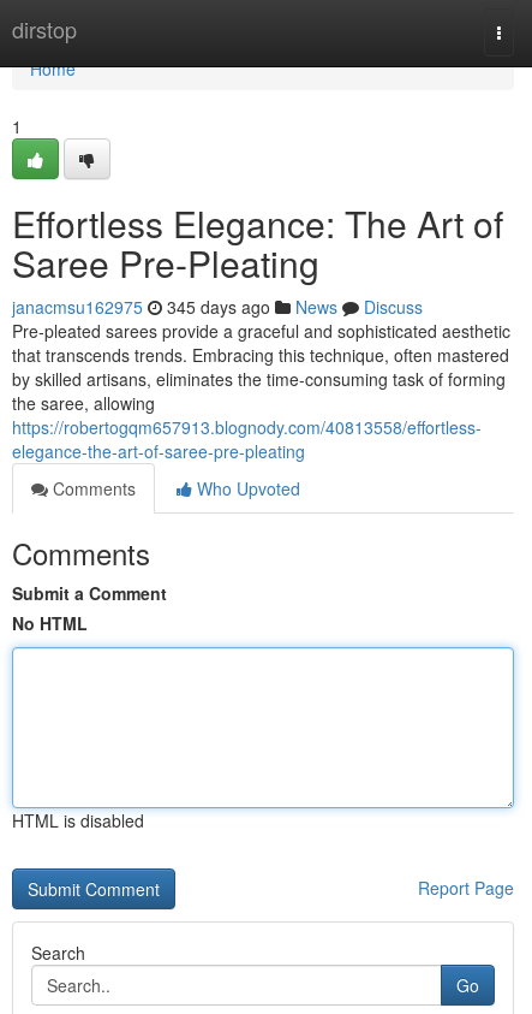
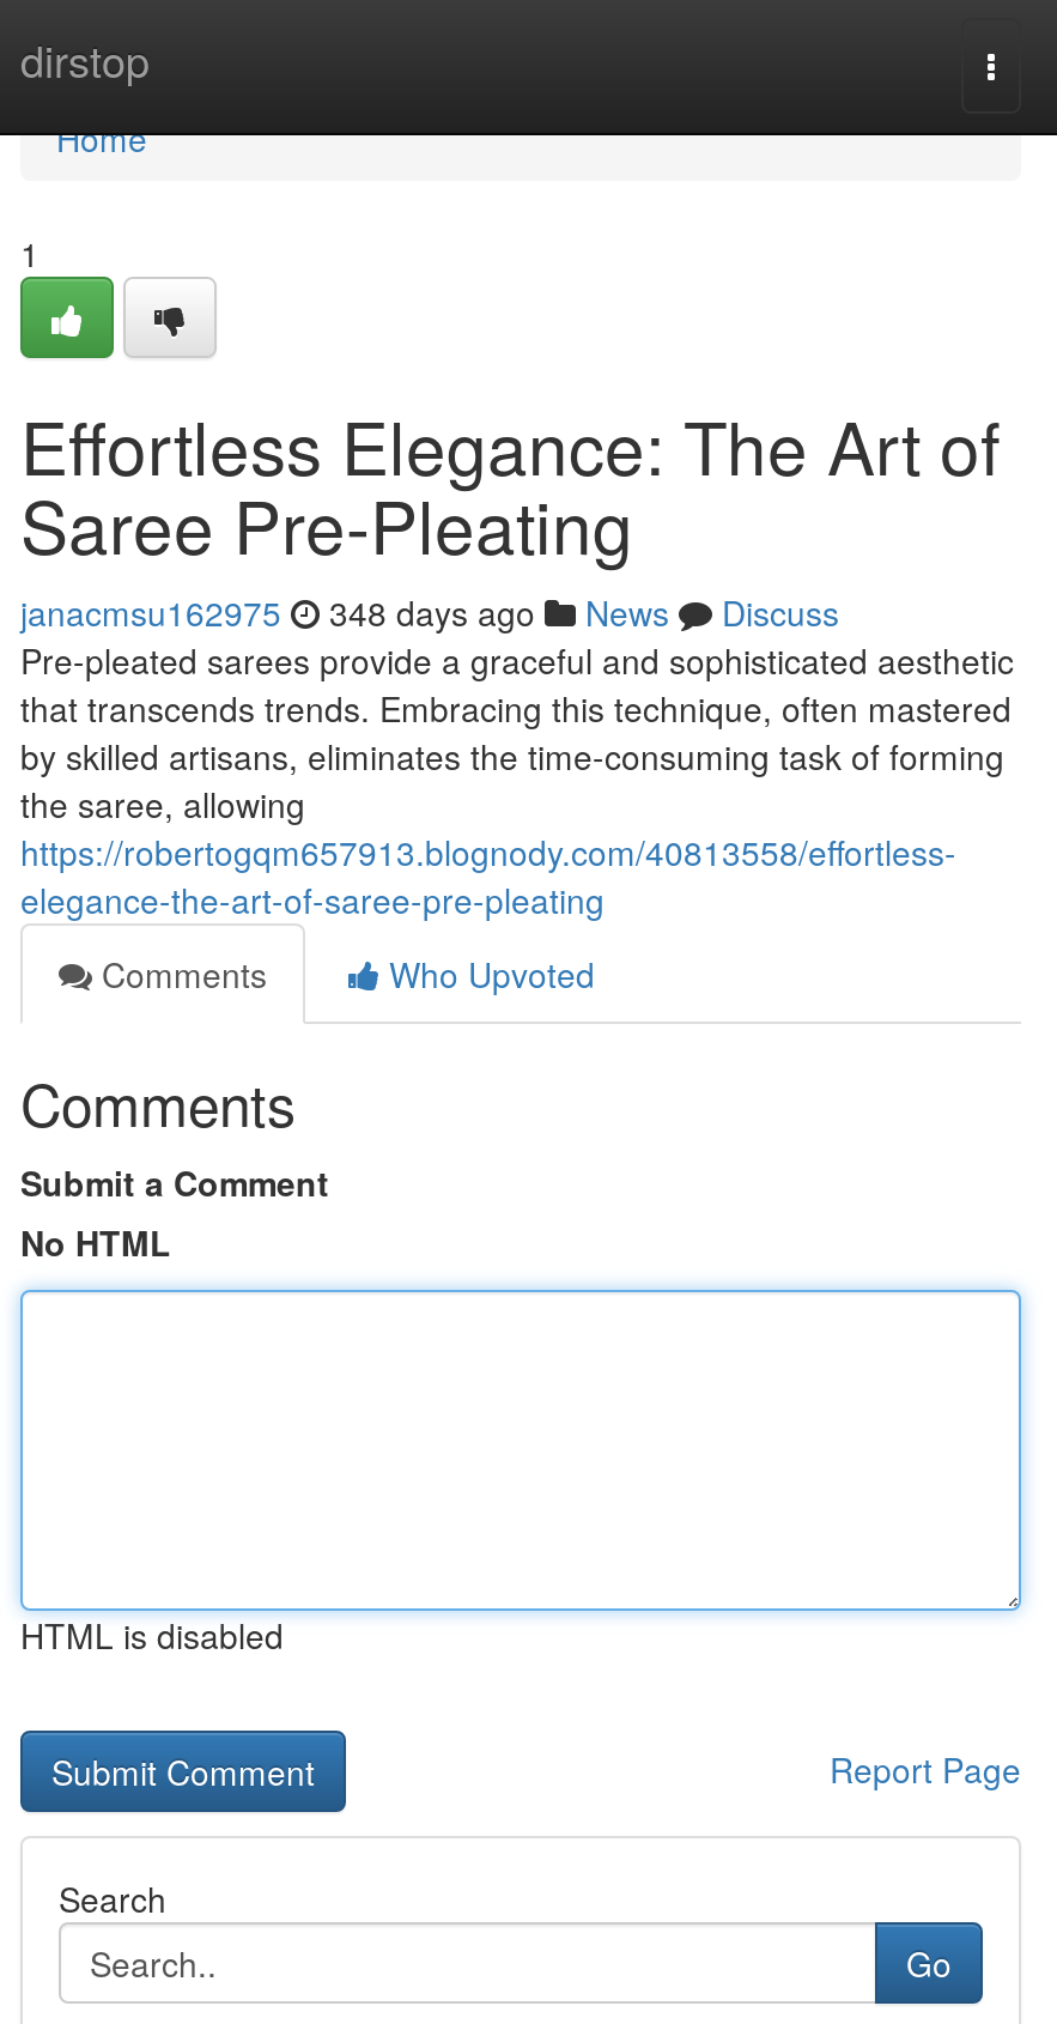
[12,295,423,319] janacmsu162975 345 days ago News Discuss -> [20,588,839,636] janacmsu162975 348 days ago News Discuss

